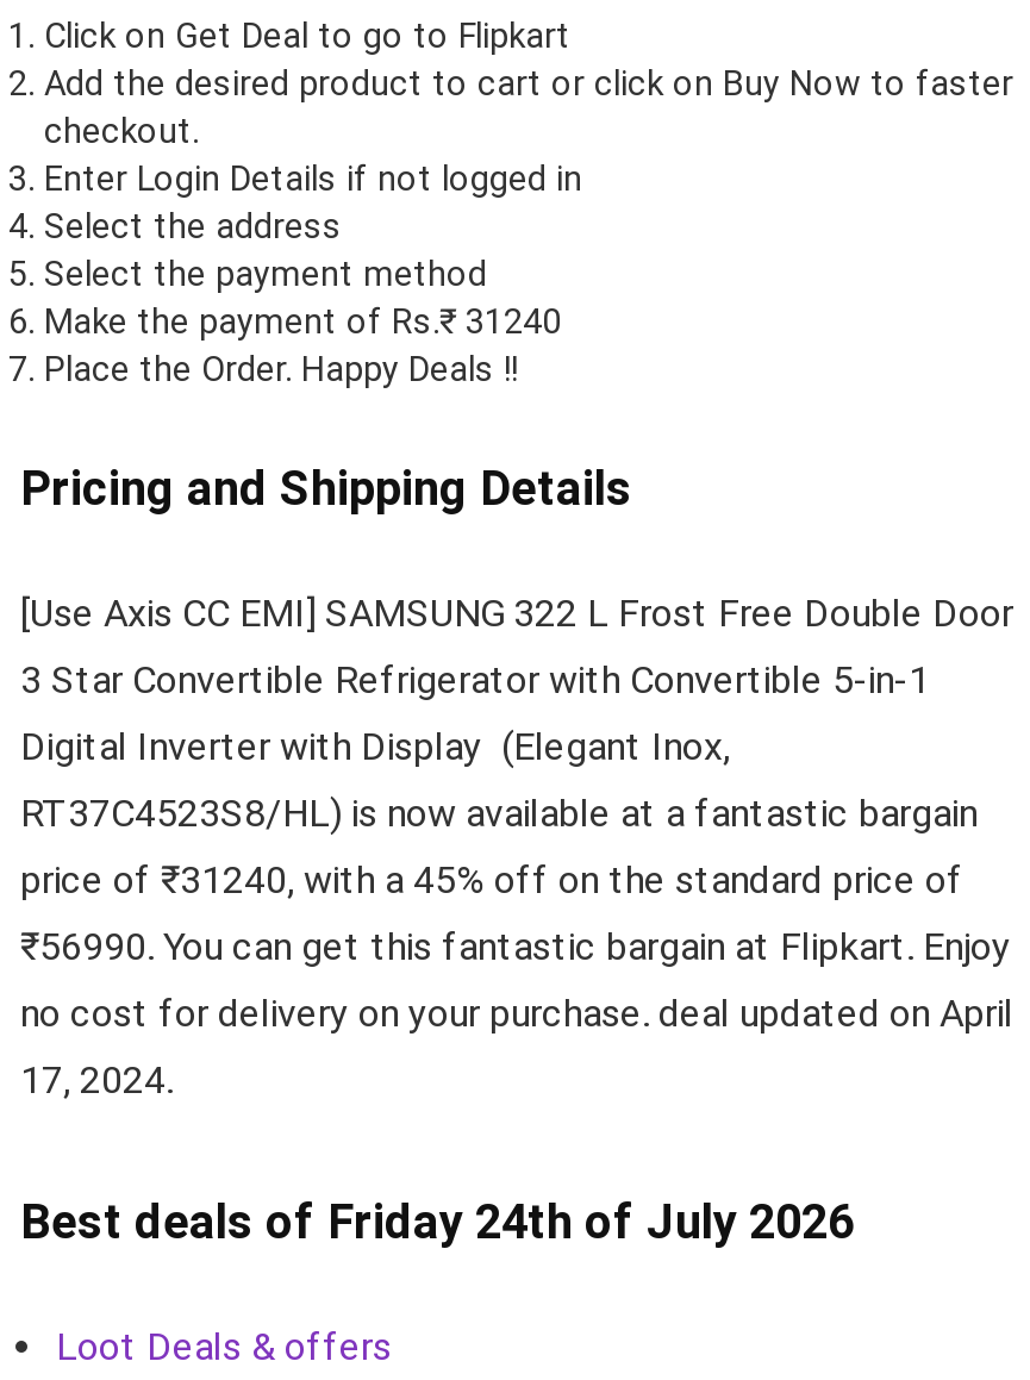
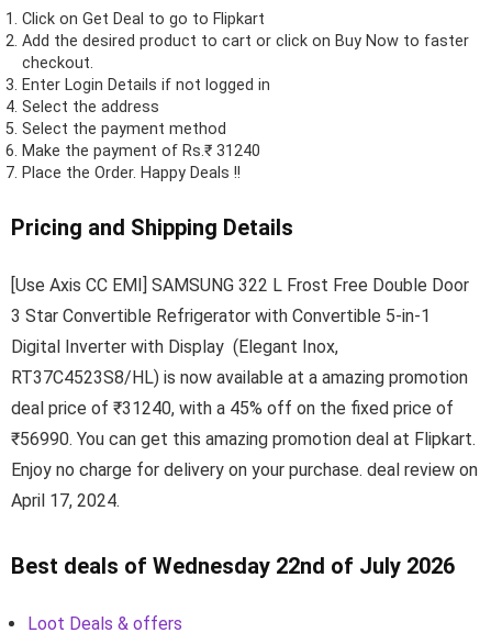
[20,790,978,835] RT37C4523S8/HL) is now available at a fantastic bargain -> [11,367,468,388] RT37C4523S8/HL) is now available at a amazing promotion
[20,857,963,902] price of ₹31240, with a 45% off on the standard price of -> [11,398,454,418] deal price of ₹31240, with a 45% off on the fixed price of
[20,923,1011,969] ₹56990. You can get this fantastic bargain at Flipkart. Enjoy -> [11,428,476,449] ₹56990. You can get this amazing promotion deal at Flipkart.
[20,990,1013,1035] no cost for delivery on your purchase. deal updated on April -> [11,459,478,480] Enjoy no charge for delivery on your purchase. deal review on
[20,1057,173,1102] 17, 2024. -> [11,490,120,511] April 17, 2024.
[20,1193,854,1250] Best deals of Friday 24th of July 2026 -> [11,553,455,579] Best deals of Wednesday 22nd of July 2026

